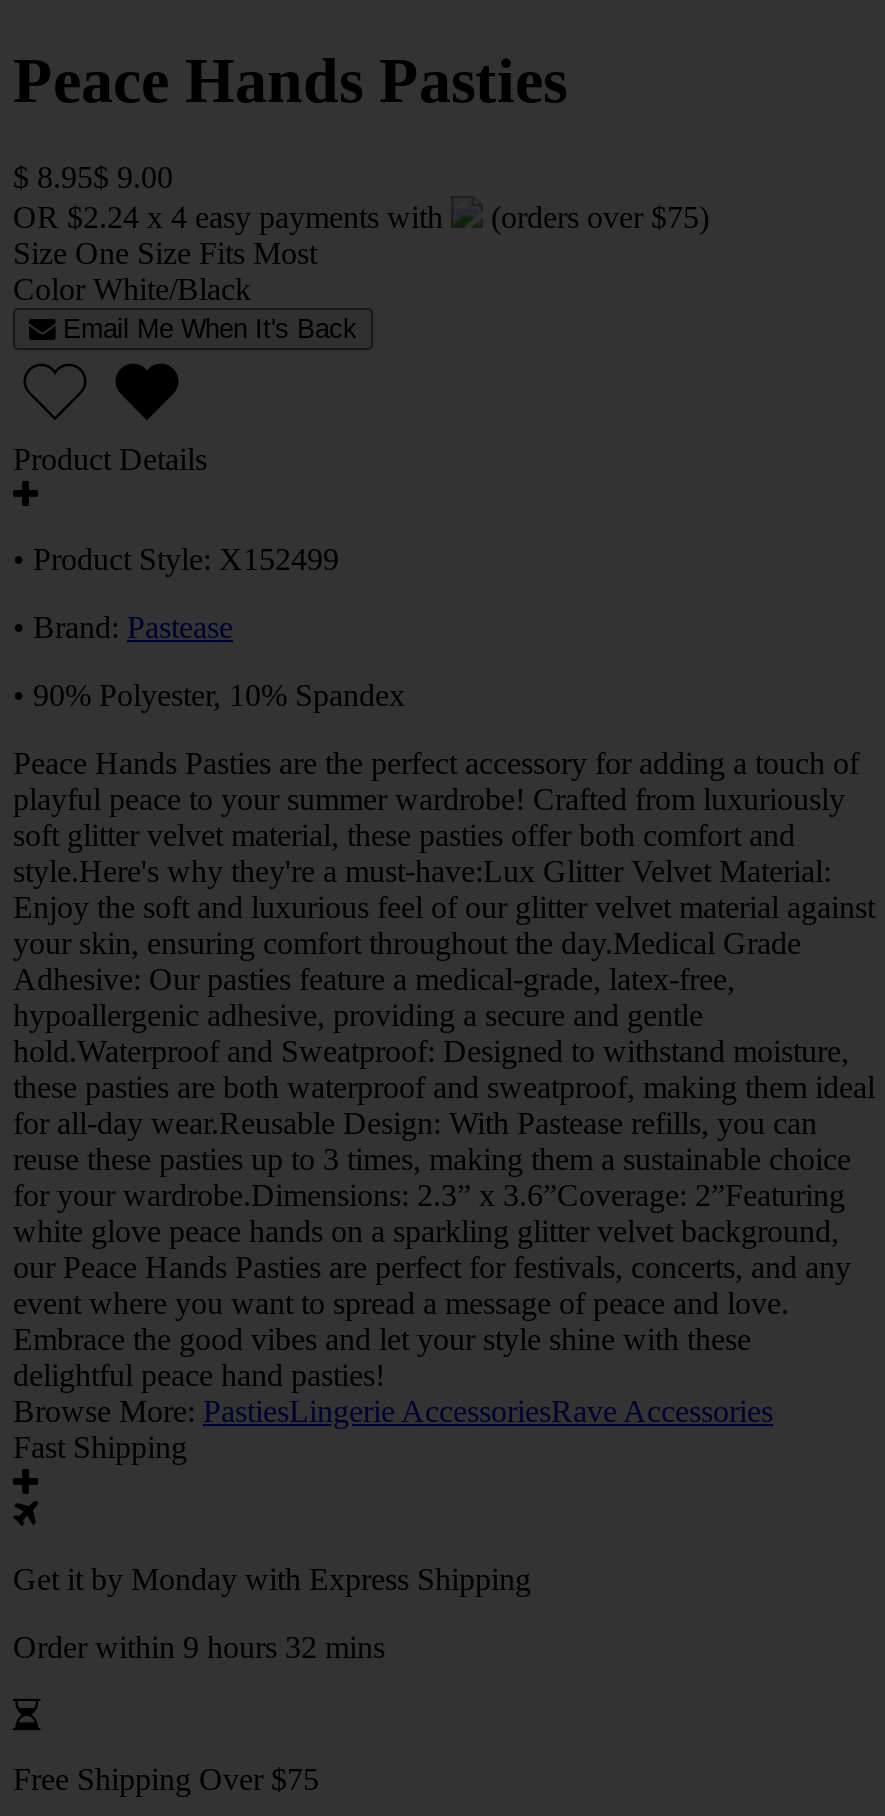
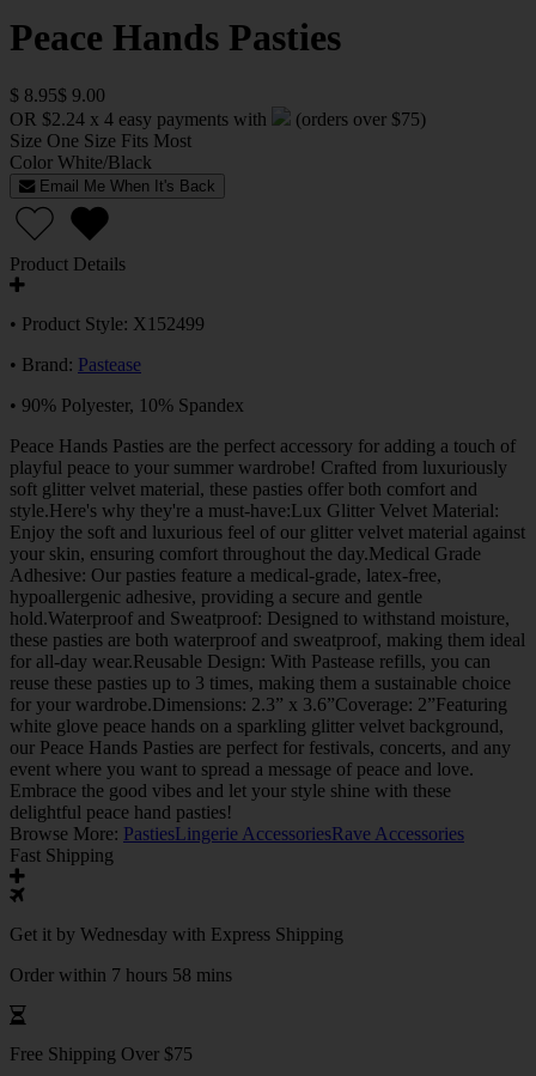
[13,1562,531,1596] Get it by Monday with Express Shipping -> [10,924,343,944] Get it by Wednesday with Express Shipping
[13,1630,385,1664] Order within 9 hours 32 mins -> [10,965,232,985] Order within 7 hours 58 mins

